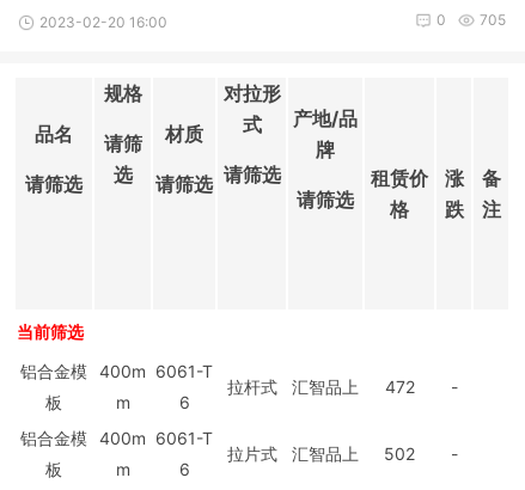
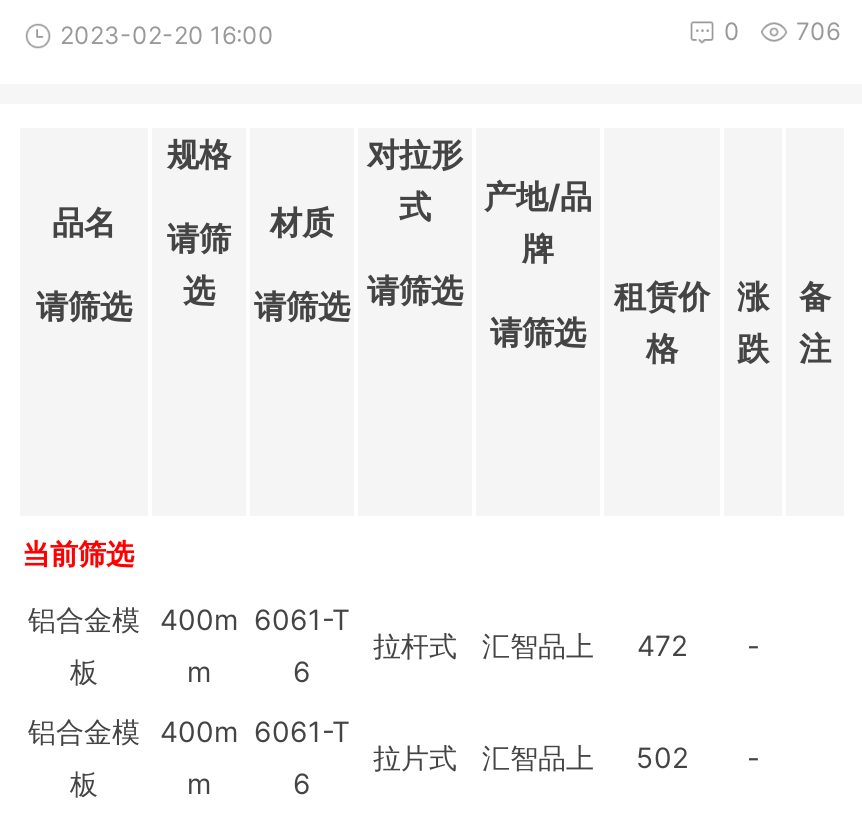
[437,11,506,29] 0 705 -> [724,16,840,46] 0 706

